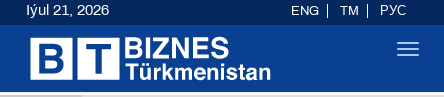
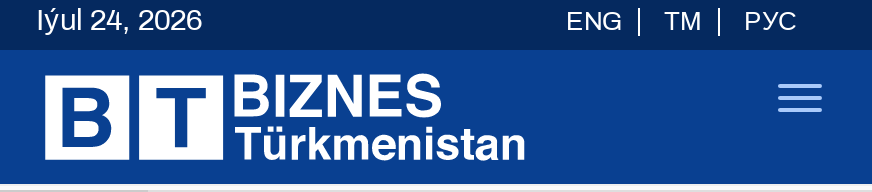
[26,2,109,18] Iýul 21, 2026 -> [36,4,202,36] Iýul 24, 2026

